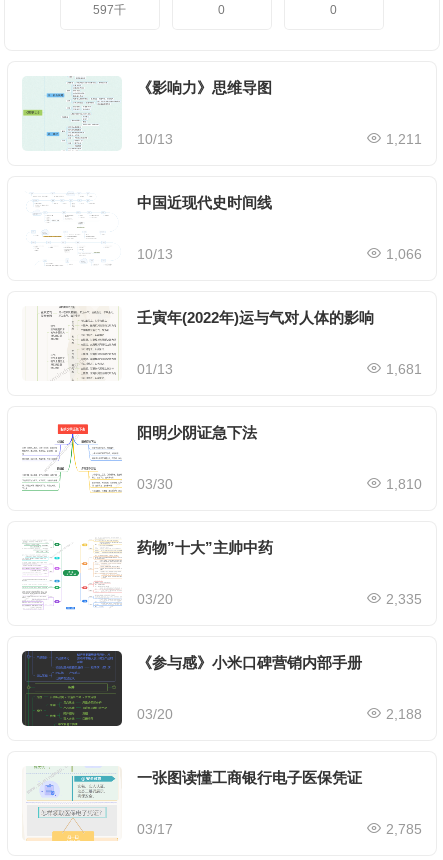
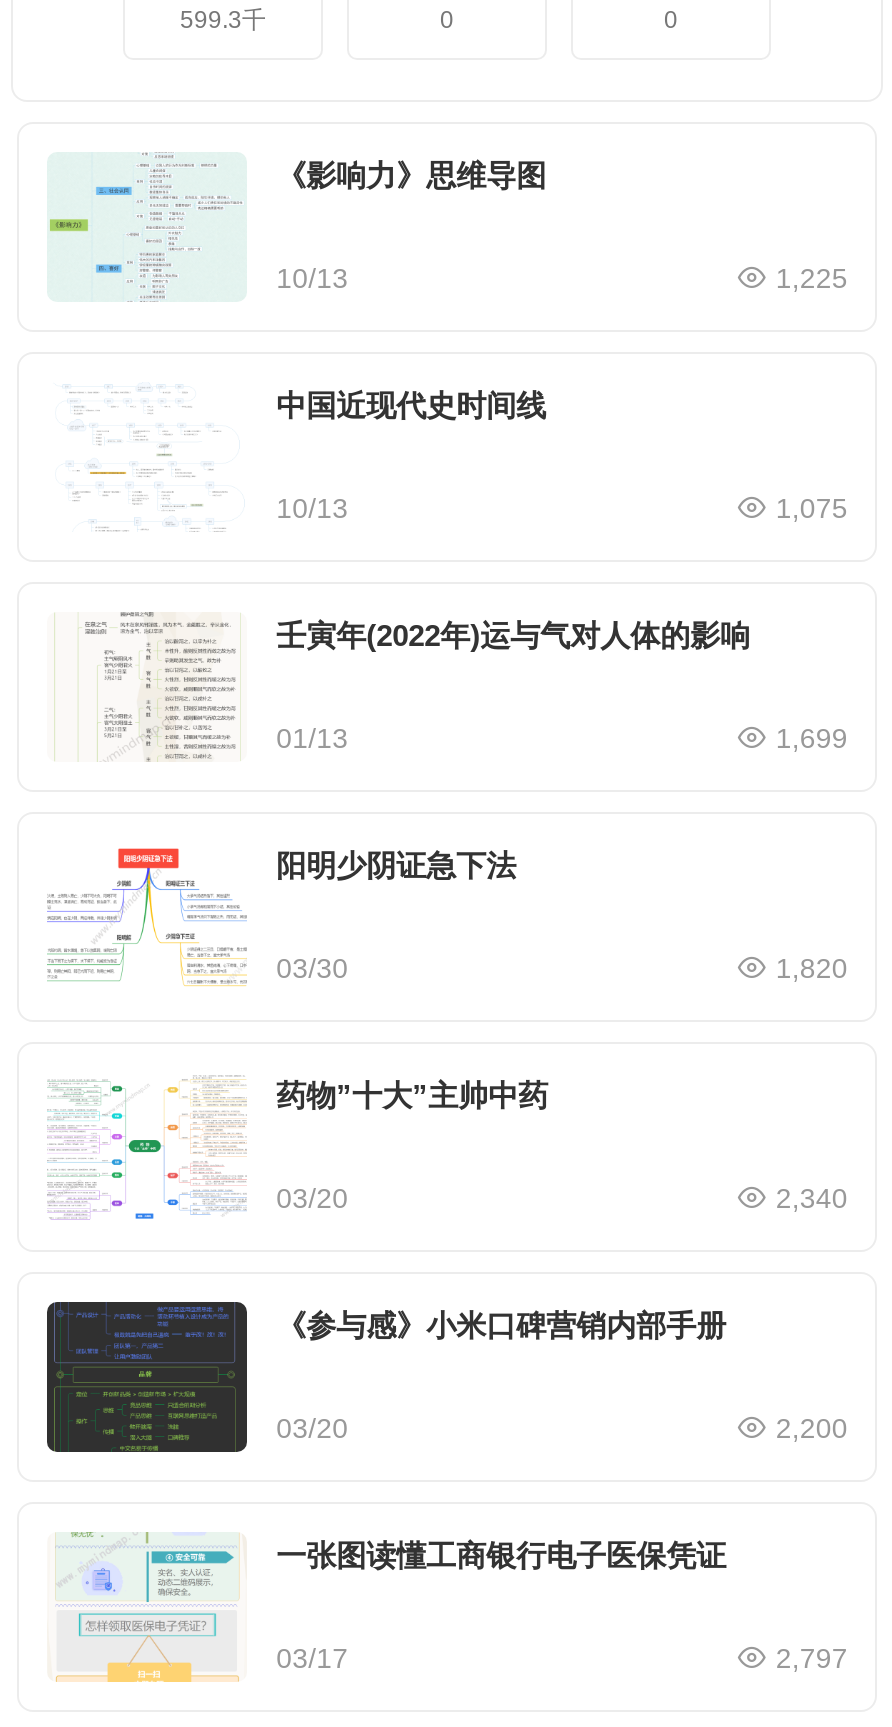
[93,3,126,17] 597千 -> [180,6,266,34] 599.3千
[386,131,422,147] 1,211 -> [776,262,848,294] 1,225
[386,246,422,262] 1,066 -> [776,492,848,524] 1,075
[386,361,422,377] 1,681 -> [776,722,848,754] 1,699
[386,476,422,492] 1,810 -> [776,952,848,984] 1,820
[386,591,422,607] 2,335 -> [776,1182,848,1214] 2,340
[386,706,422,722] 2,188 -> [776,1412,848,1444] 2,200
[386,821,422,837] 2,785 -> [776,1642,848,1674] 2,797

